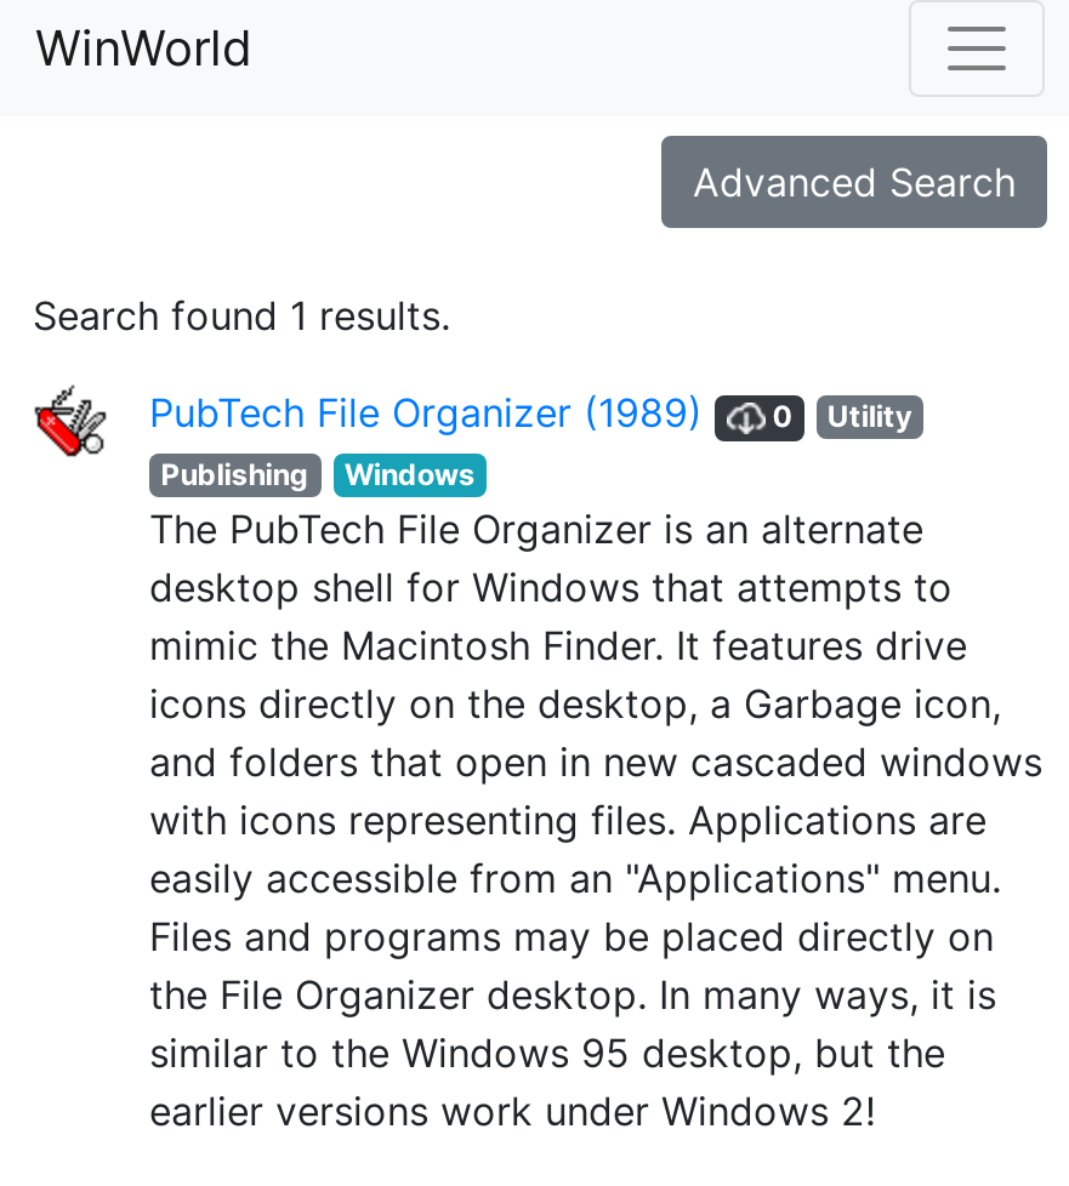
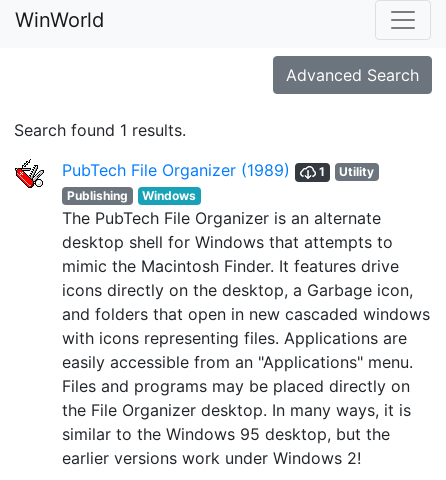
[149,388,912,437] PubTech File Organizer (1989) 0 Utility -> [62,160,374,180] PubTech File Organizer (1989) 1 Utility

